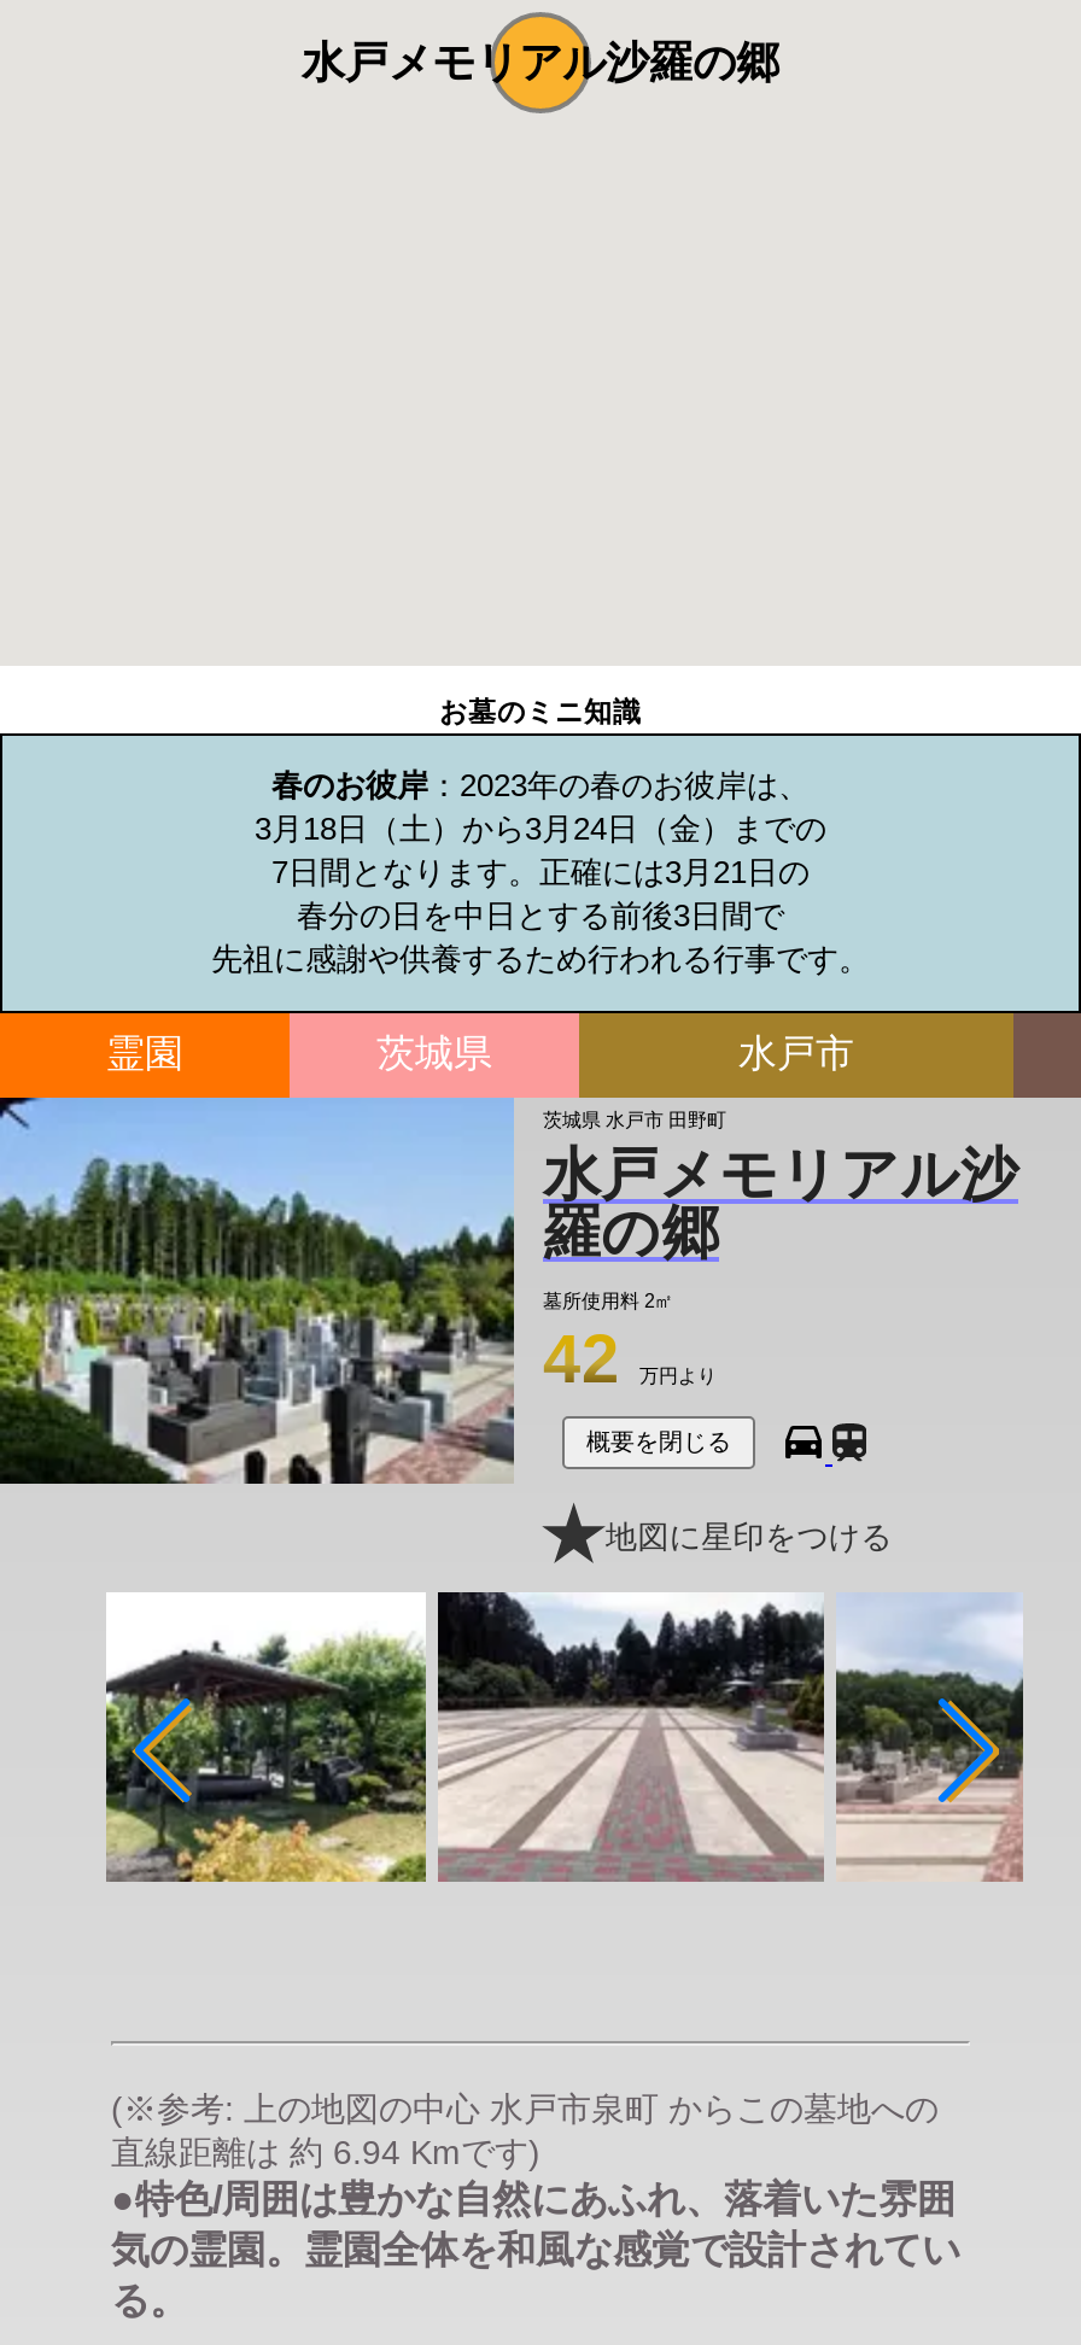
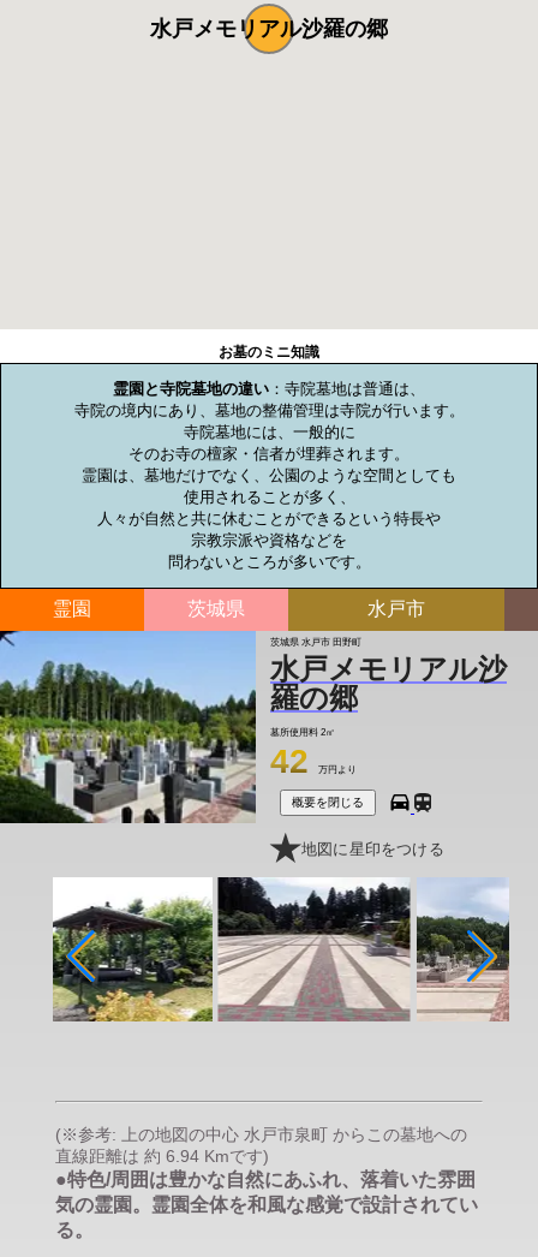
[211,766,870,976] 春のお彼岸：2023年の春のお彼岸は、 | 3月18日（土）から3月24日（金）までの | 7日間となります。正確には3月21日の | 春分の日を中日とする前後3日間で | 先祖に感謝や供養するため行われる行事です。 -> [74,379,464,570] 霊園と寺院墓地の違い：寺院墓地は普通は、 | 寺院の境内にあり、墓地の整備管理は寺院が行います。 | 寺院墓地には、一般的に | そのお寺の檀家・信者が埋葬されます。 | 霊園は、墓地だけでなく、公園のような空間としても | 使用されることが多く、 | 人々が自然と共に休むことができるという特長や | 宗教宗派や資格などを | 問わないところが多いです。

